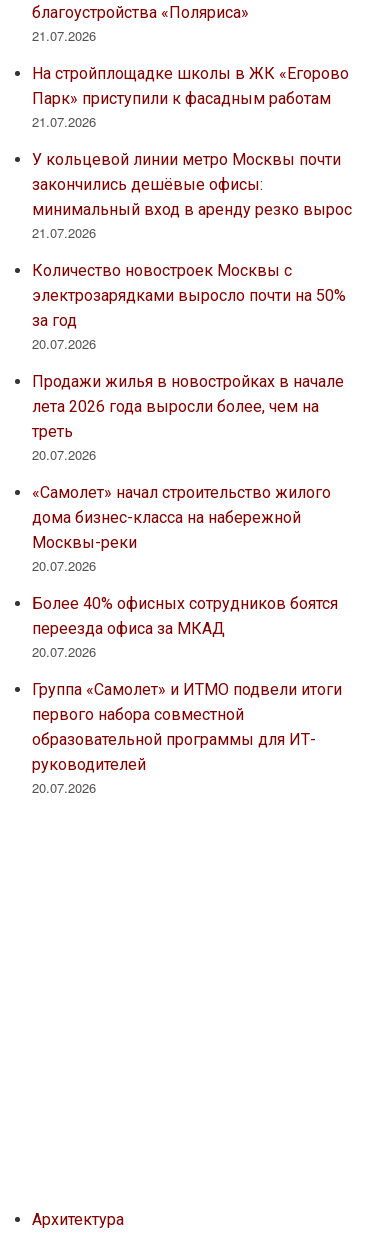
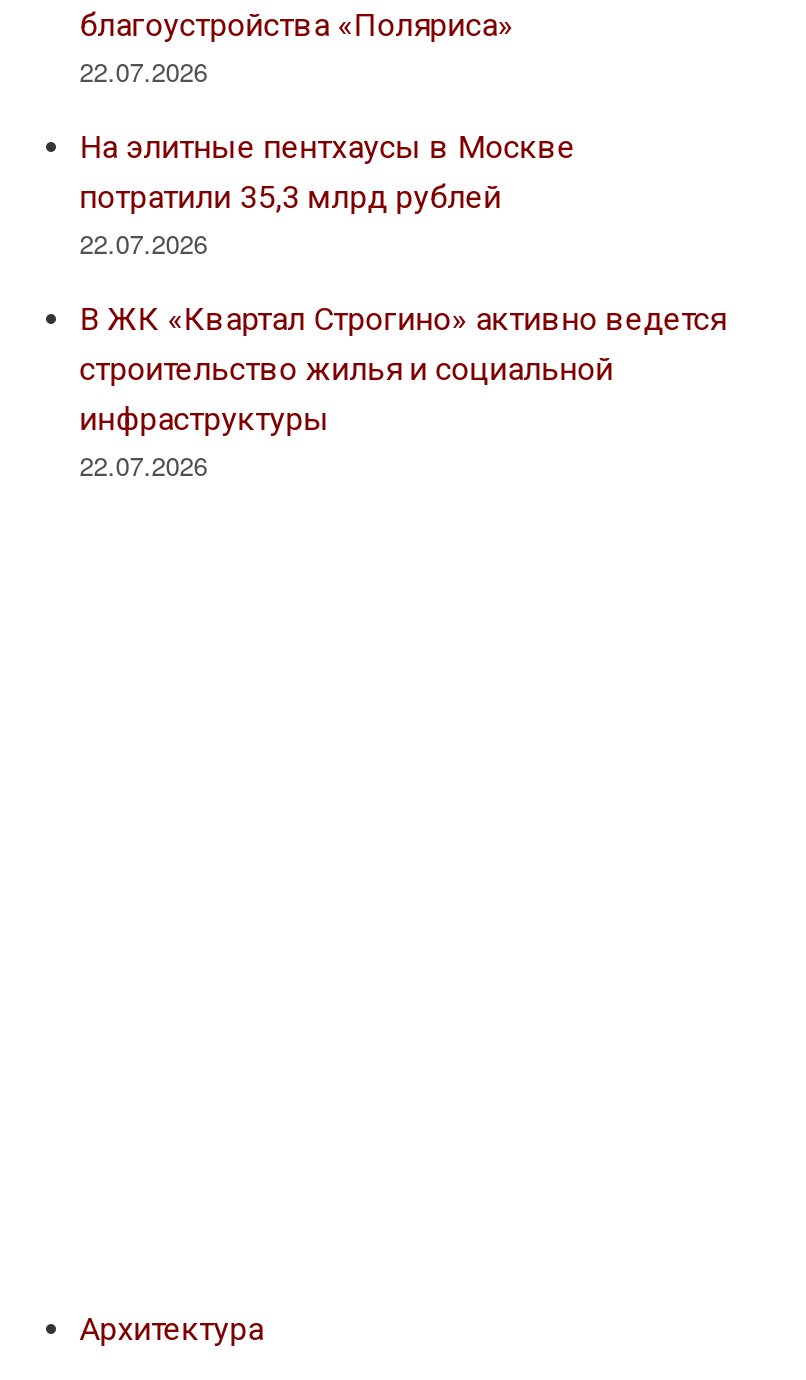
[32,26,352,797] 21.07.2026 | На стройплощадке школы в ЖК «Егорово | Парк» приступили к фасадным работам | 21.07.2026 | У кольцевой линии метро Москвы почти | закончились дешёвые офисы: | минимальный вход в аренду резко вырос | 21.07.2026 | Количество новостроек Москвы с | электрозарядками выросло почти на 50% | за год | 20.07.2026 | Продажи жилья в новостройках в начале | лета 2026 года выросли более, чем на | треть | 20.07.2026 | «Самолет» начал строительство жилого | дома бизнес-класса на набережной | Москвы-реки | 20.07.2026 | Более 40% офисных сотрудников боятся | переезда офиса за МКАД | 20.07.2026 | Группа «Самолет» и ИТМО подвели итоги | первого набора совместной | образовательной программы для ИТ- | руководителей | 20.07.2026 -> [79,52,725,484] 22.07.2026 | На элитные пентхаусы в Москве | потратили 35,3 млрд рублей | 22.07.2026 | В ЖК «Квартал Строгино» активно ведется | строительство жилья и социальной | инфраструктуры | 22.07.2026

